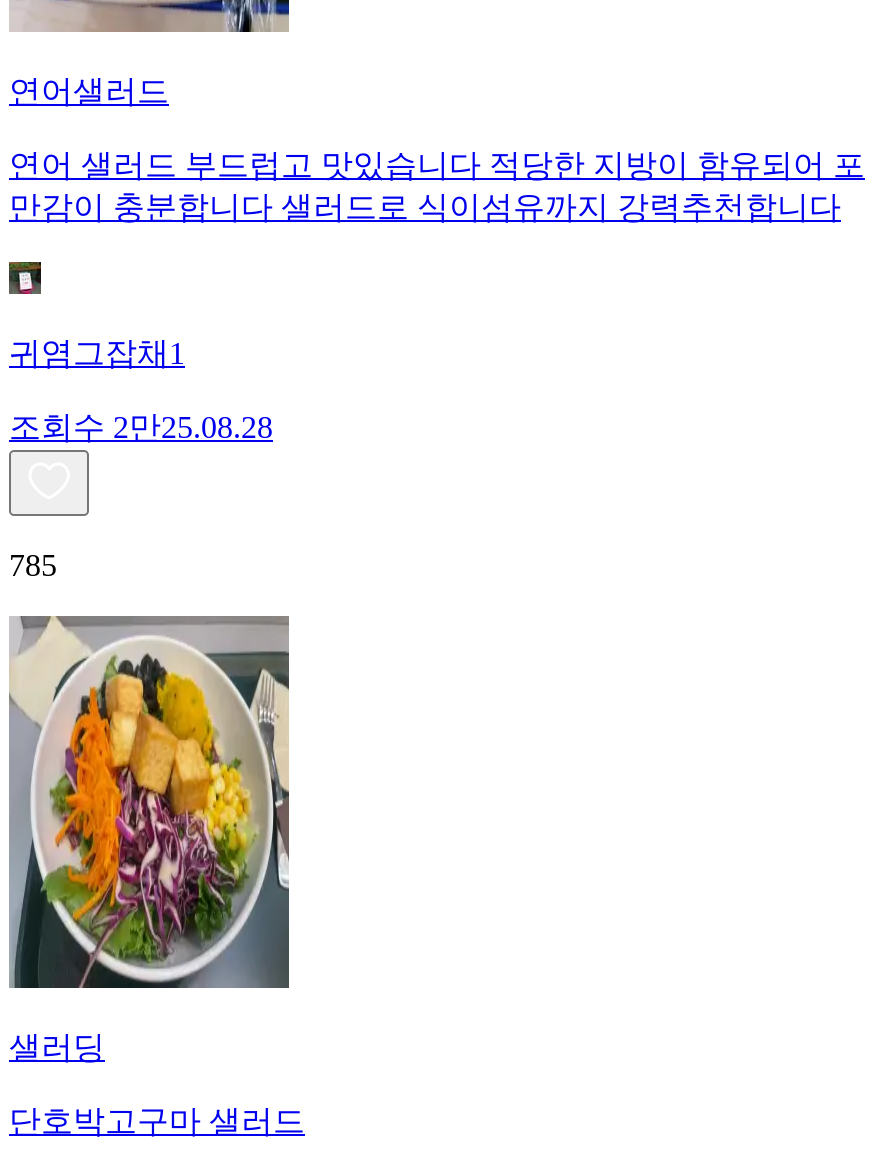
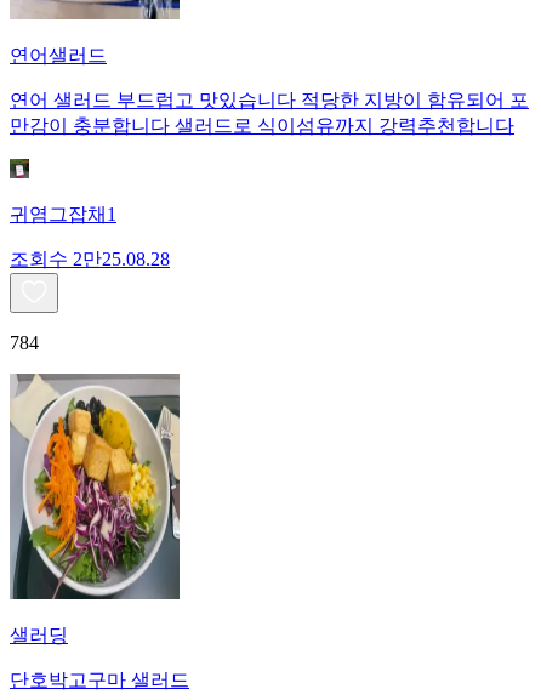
[9,547,57,581] 785 -> [10,332,39,353] 784

